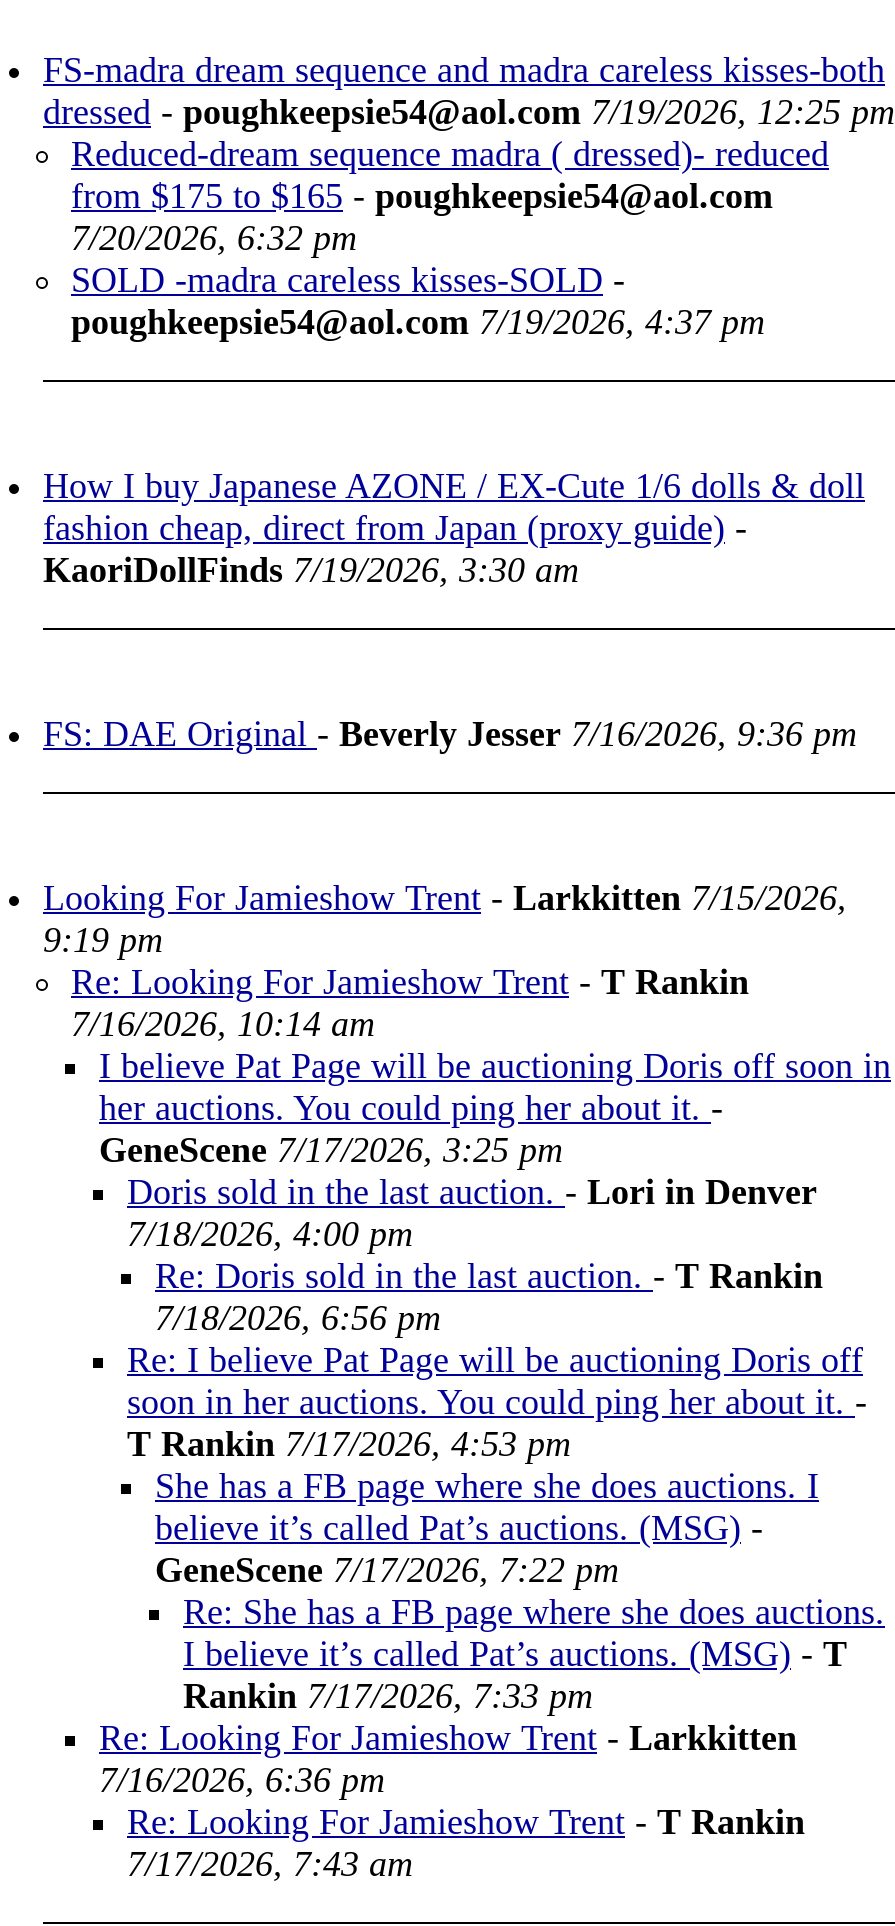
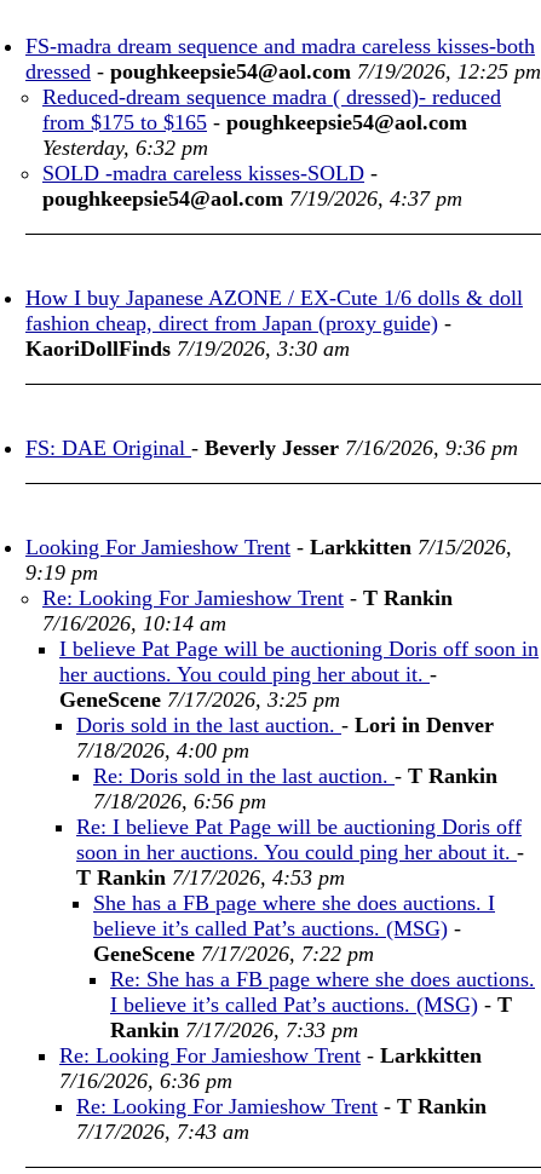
[71,218,357,258] 7/20/2026, 6:32 pm -> [42,136,208,160] Yesterday, 6:32 pm

